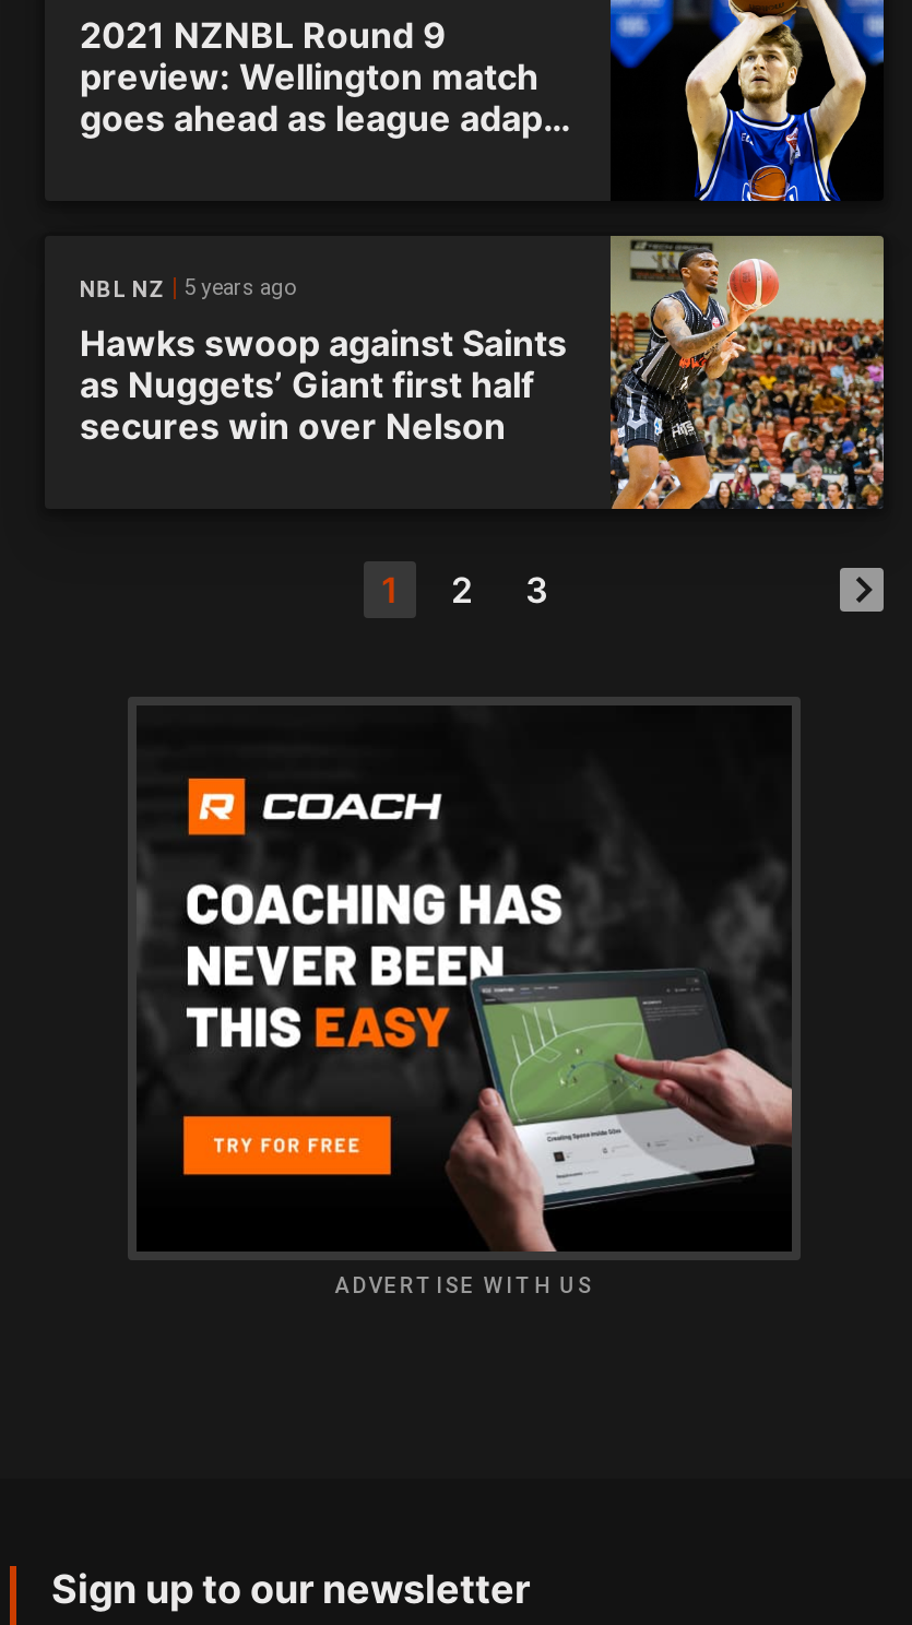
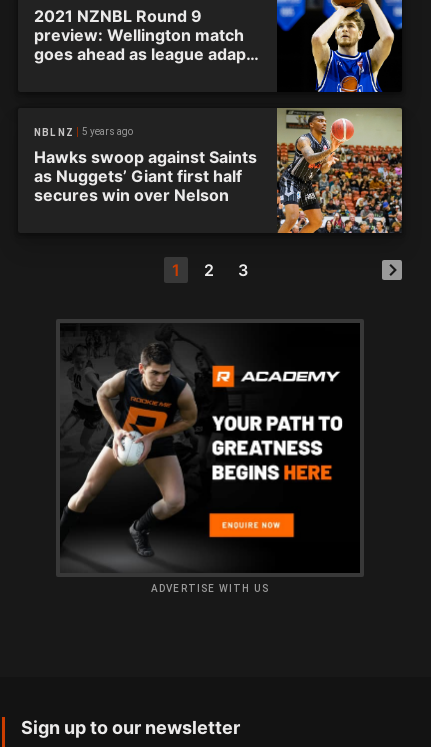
[139,751,794,1254] [image] -> [61,342,360,573] [image]

